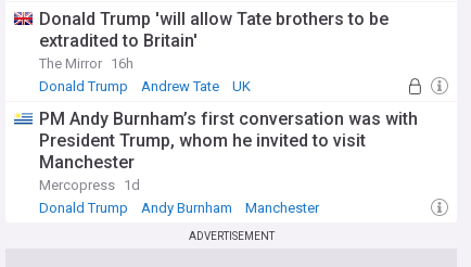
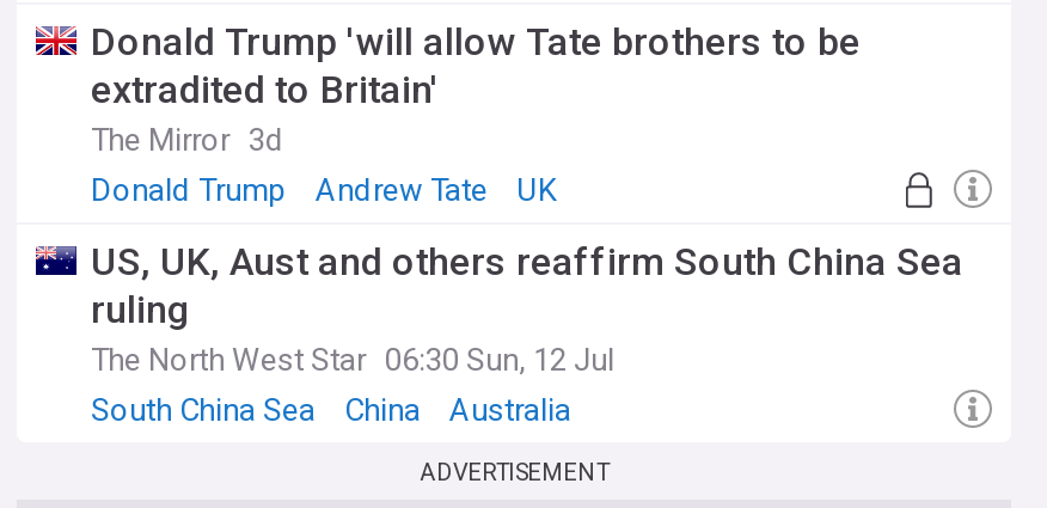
[39,55,133,72] The Mirror 16h -> [91,122,284,158] The Mirror 3d
[39,109,418,216] PM Andy Burnham’s first conversation was with | President Trump, whom he invited to visit | Manchester | Mercopress 1d | Donald Trump | Andy Burnham | Manchester -> [91,239,963,428] US, UK, Aust and others reaffirm South China Sea | ruling | The North West Star 06:30 Sun, 12 Jul | South China Sea | China | Australia

